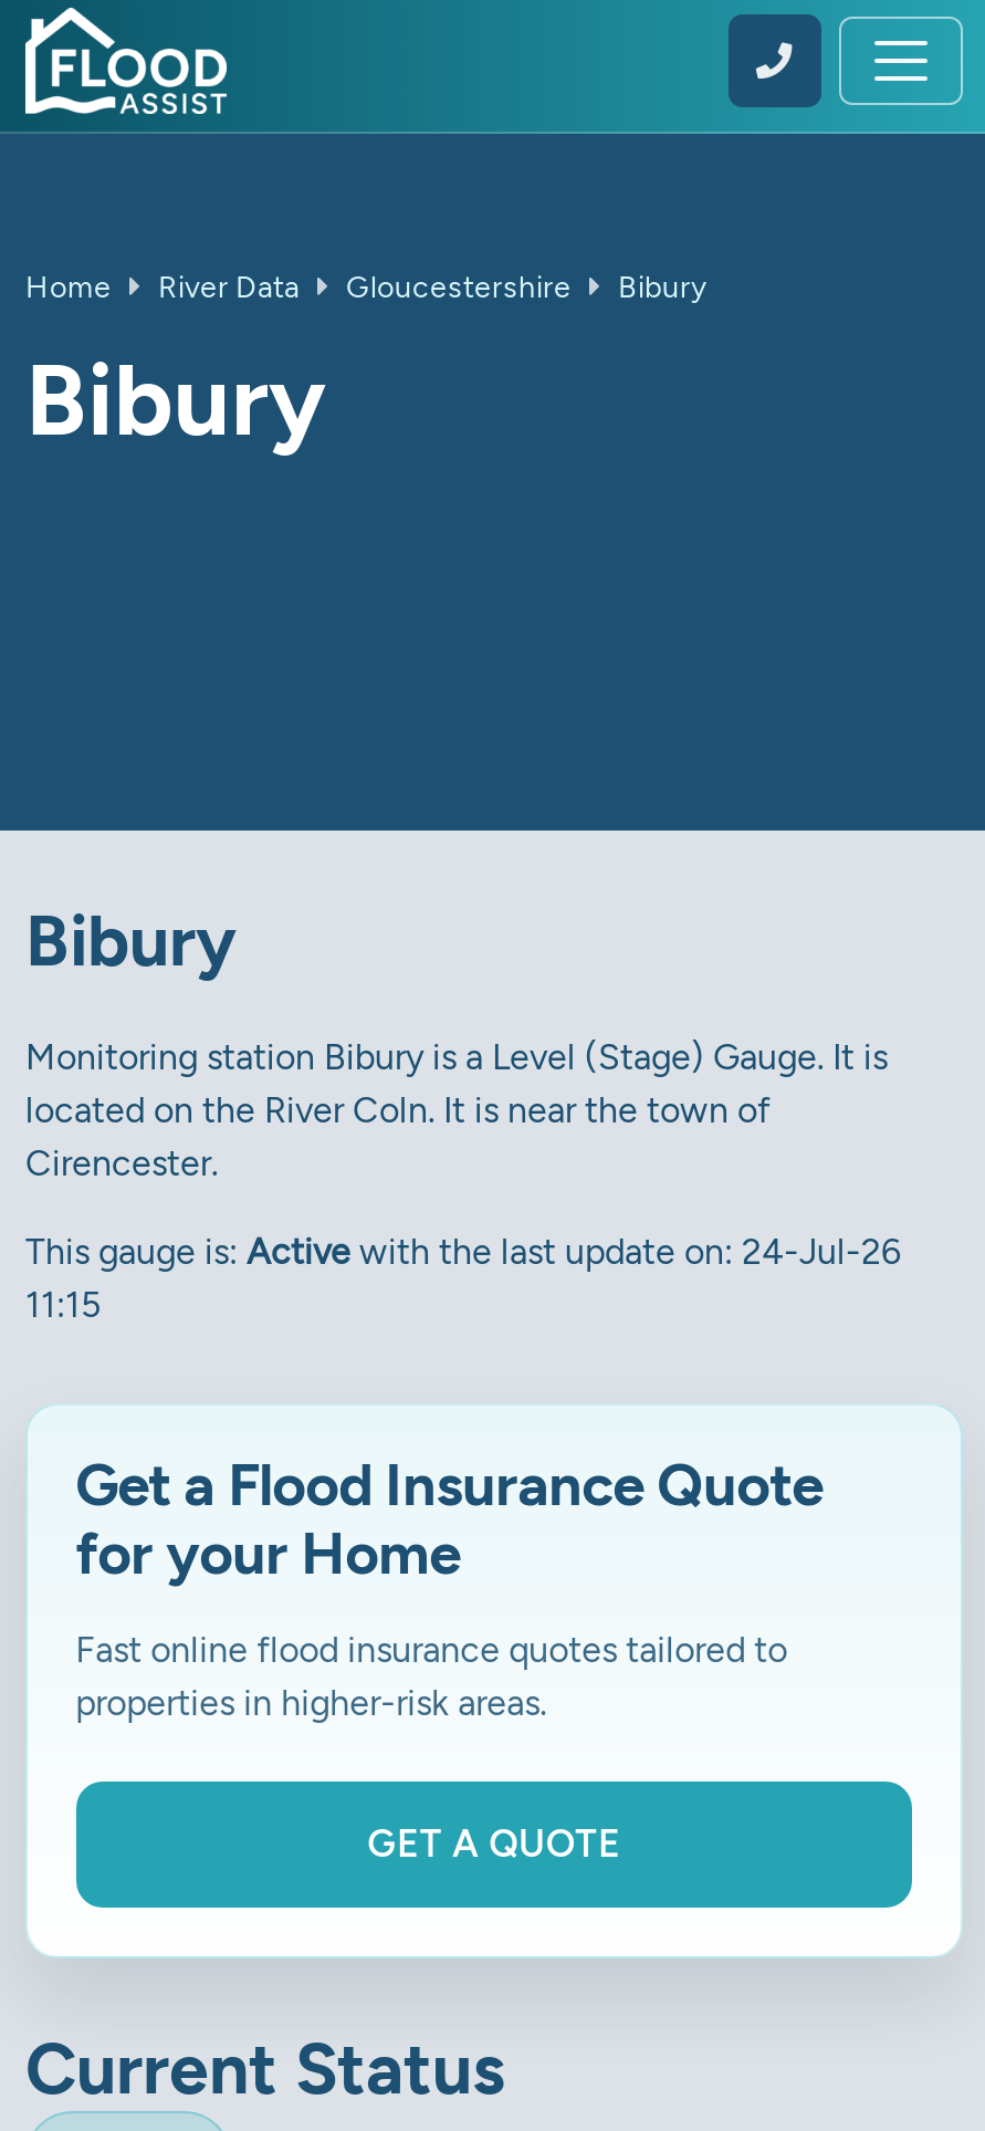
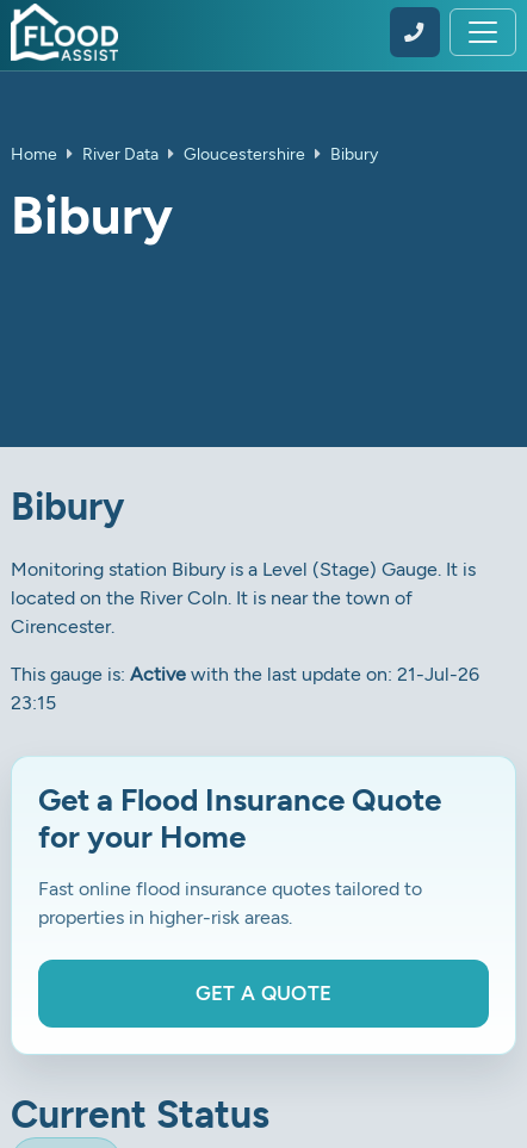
[25,1230,901,1272] This gauge is: Active with the last update on: 24-Jul-26 -> [11,662,479,685] This gauge is: Active with the last update on: 21-Jul-26
[25,1283,101,1325] 11:15 -> [11,691,56,714] 23:15

